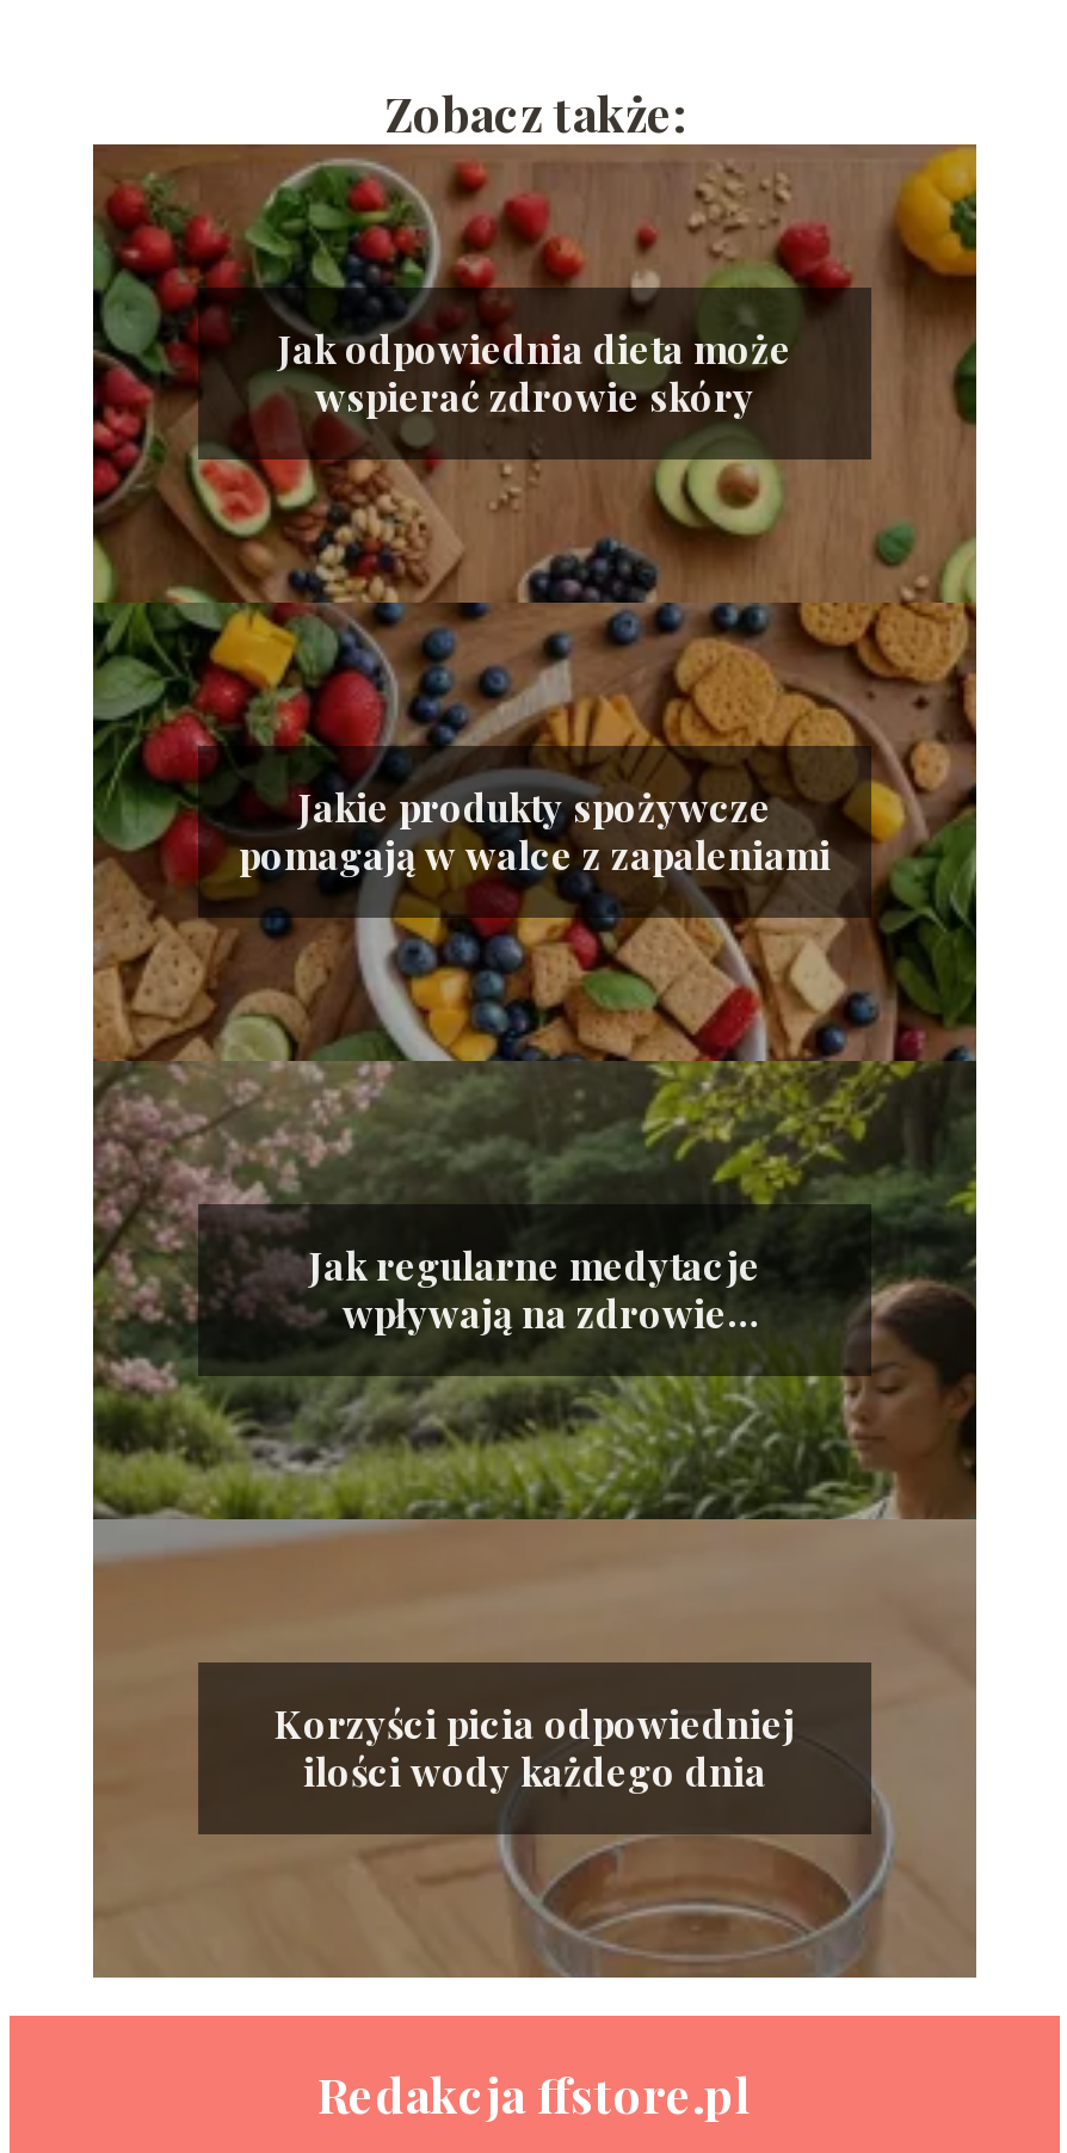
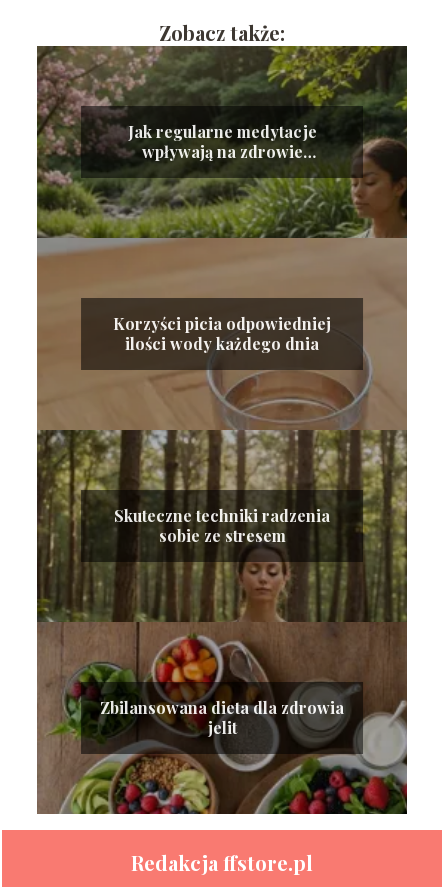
[91,144,979,1063] [image] | Jak odpowiednia dieta może | wspierać zdrowie skóry -> none
[239,781,831,879] Jakie produkty spożywcze | pomagają w walce z zapaleniami -> none
moved [275,1239,795,1795] -> [113,121,331,354]: Jak regularne medytacje | wpływają na zdrowie | Korzyści picia odpowiedniej | ilości wody każdego dnia
none -> [37,429,408,815] [image] | Skuteczne techniki radzenia | sobie ze stresem
none -> [100,697,344,738] Zbilansowana dieta dla zdrowia | jelit

